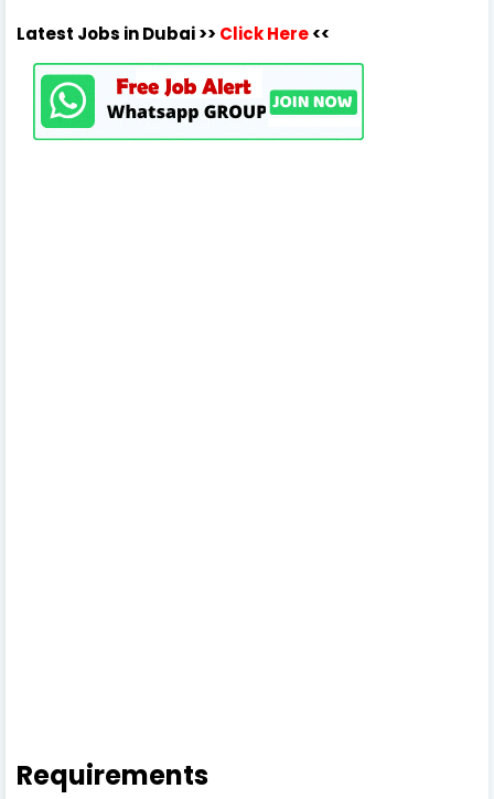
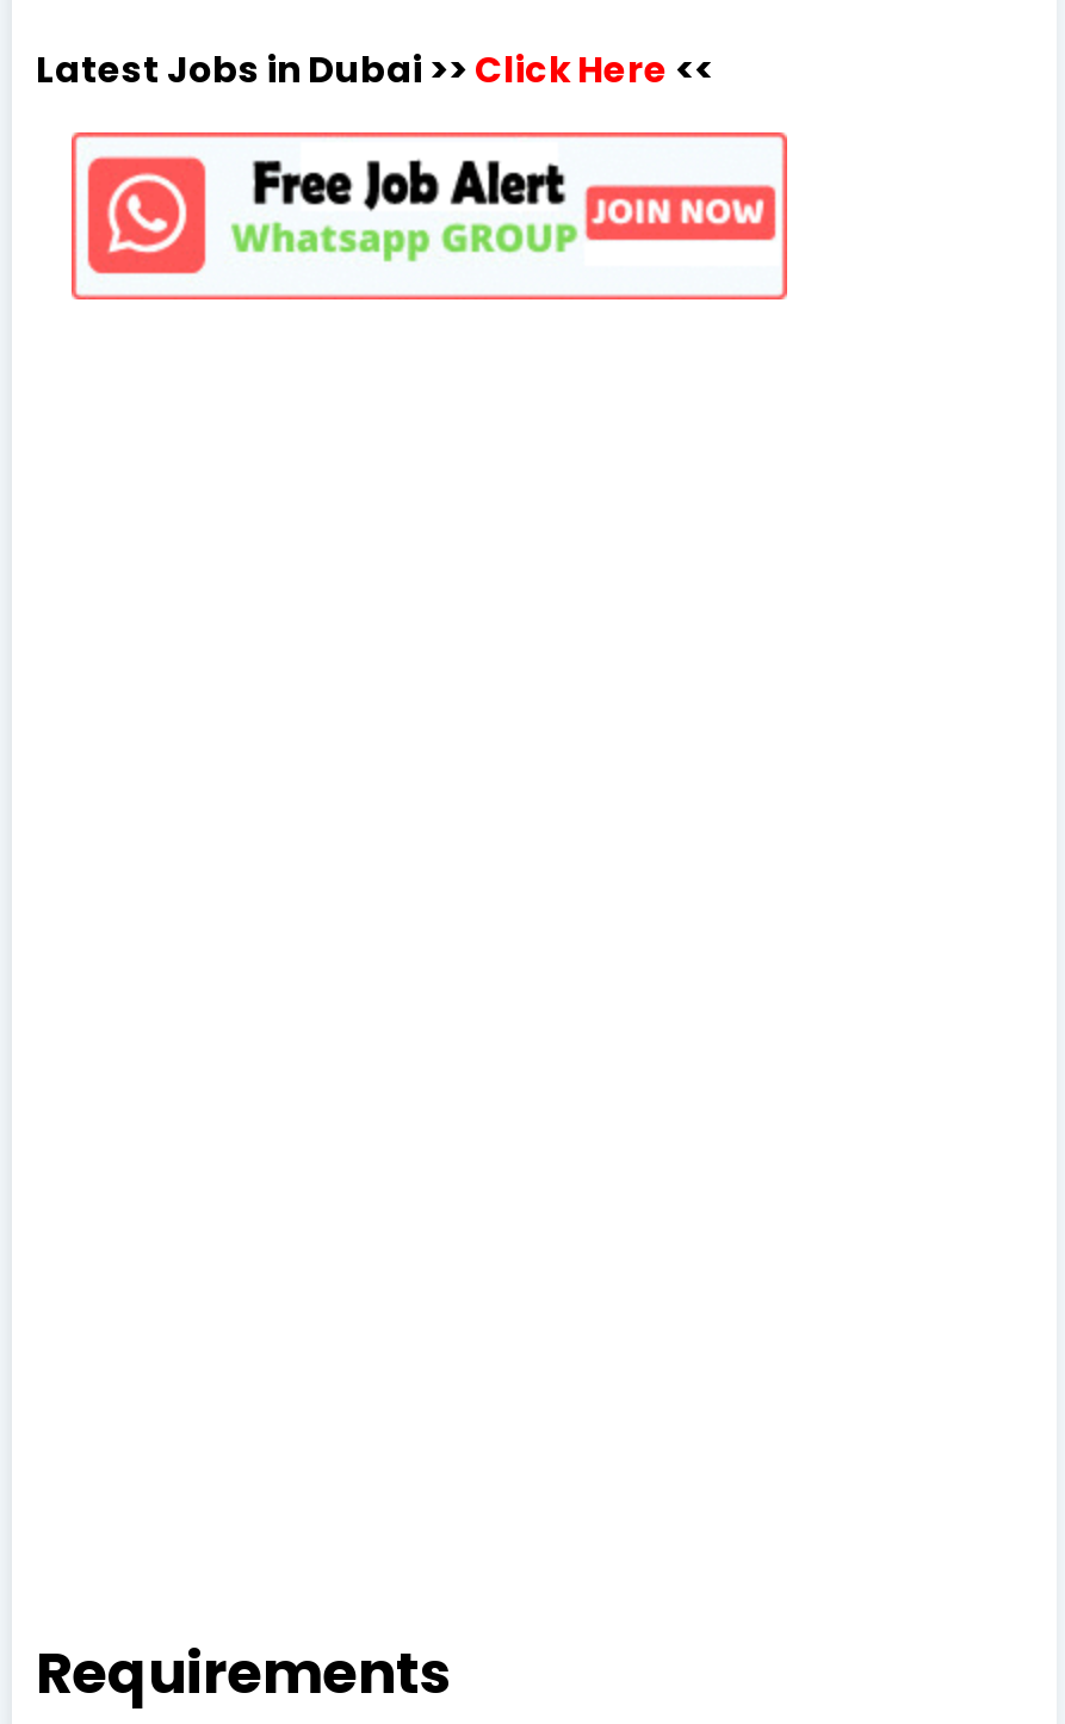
[32,62,365,141] [image] -> [69,130,790,302] [image]

